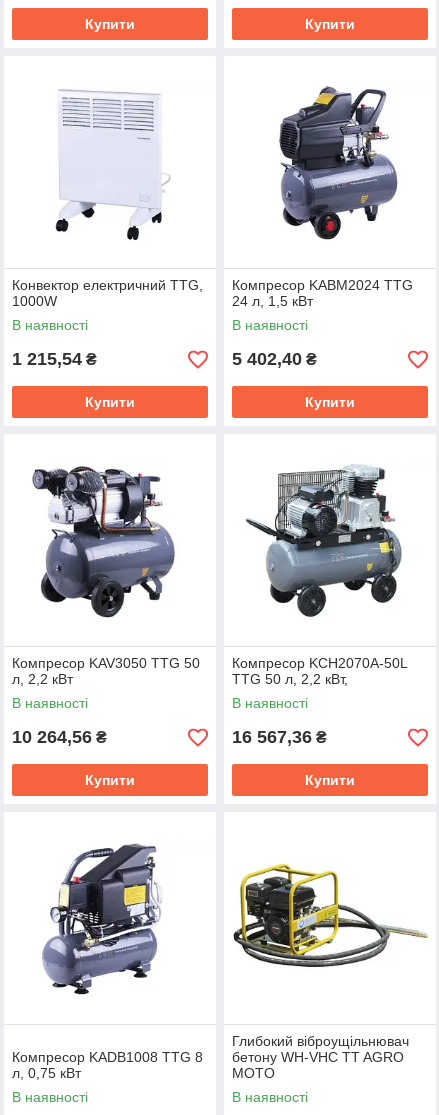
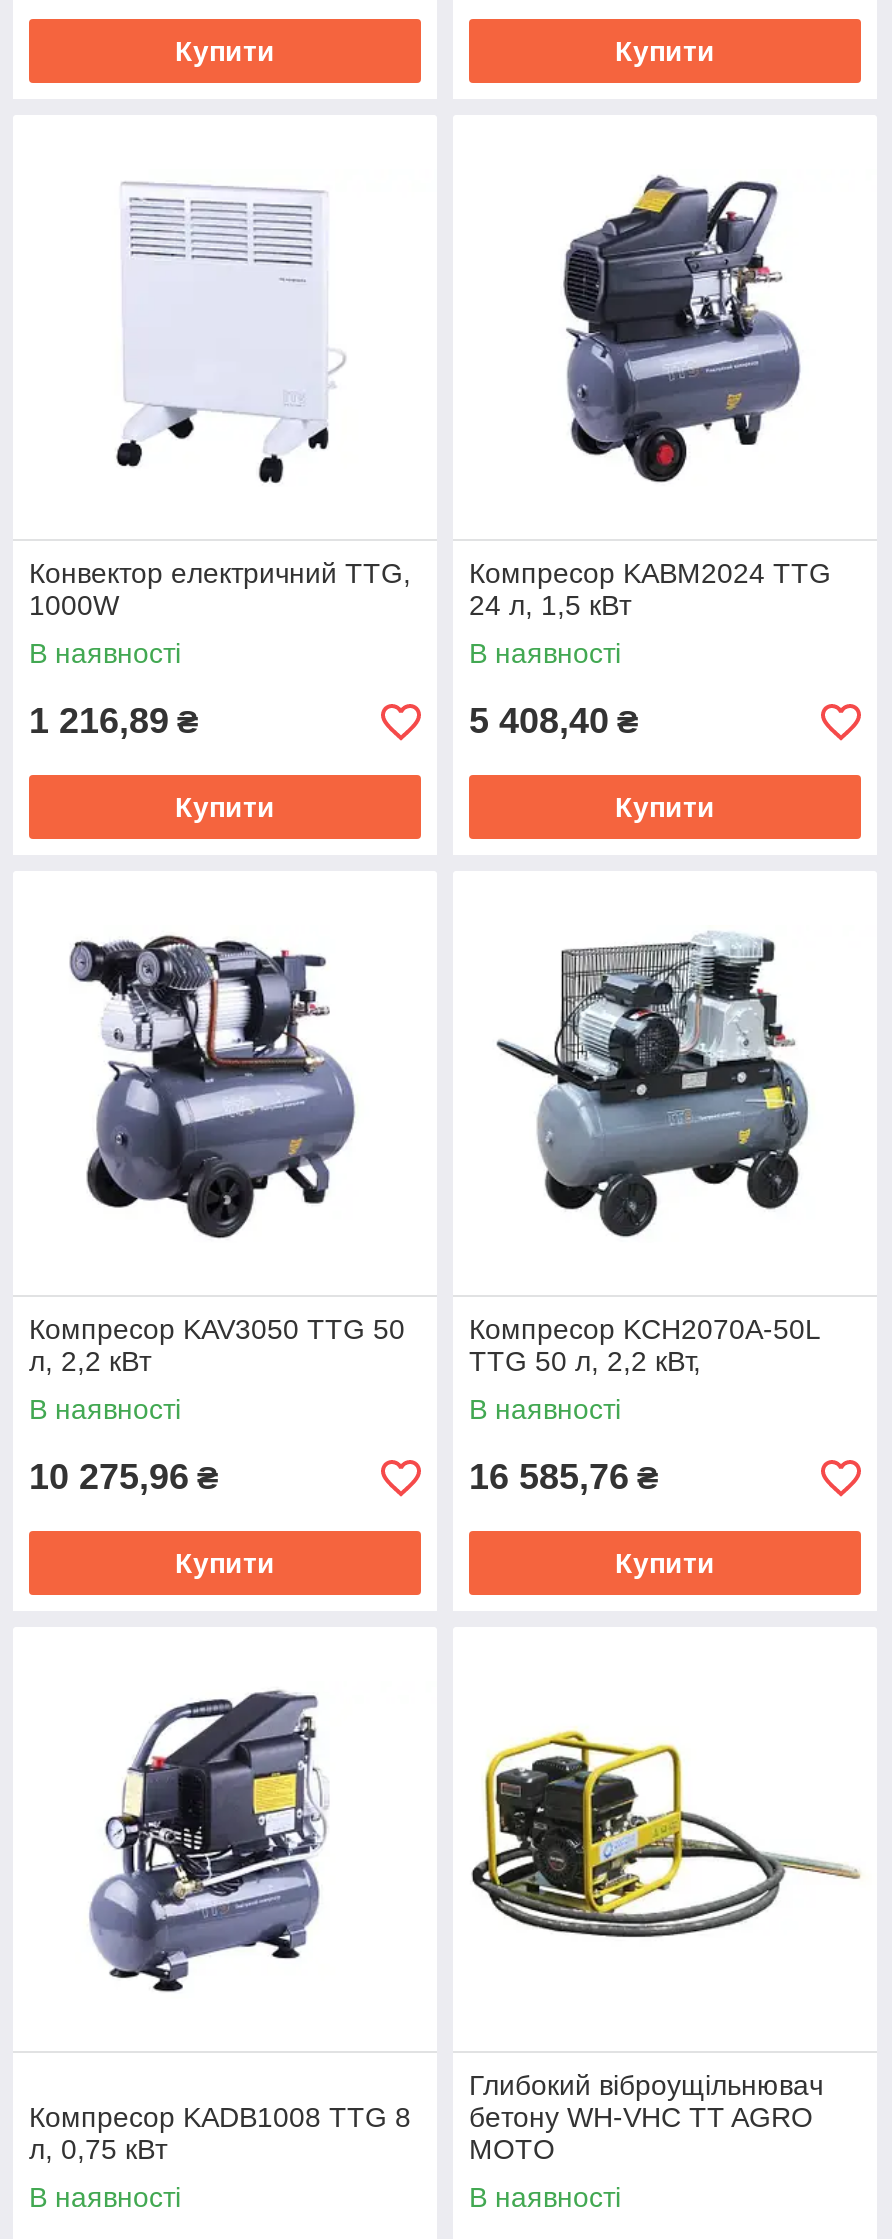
[12,349,97,369] 1 215,54 ₴ -> [29,702,199,742] 1 216,89 ₴
[232,349,317,369] 5 402,40 ₴ -> [469,702,639,742] 5 408,40 ₴
[12,727,107,747] 10 264,56 ₴ -> [29,1458,219,1498] 10 275,96 ₴
[232,727,327,747] 16 567,36 ₴ -> [469,1458,659,1498] 16 585,76 ₴

